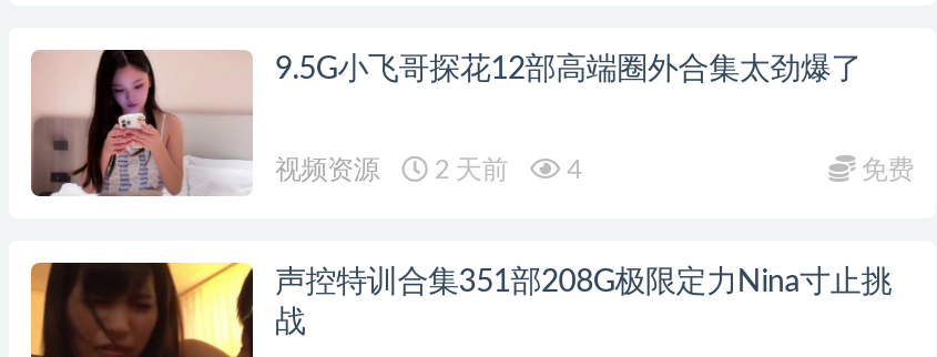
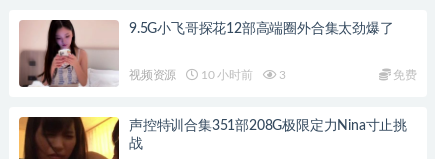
[428,157,582,184] 2 天前 | 4 -> [198,69,286,81] 10 小时前 | 3

